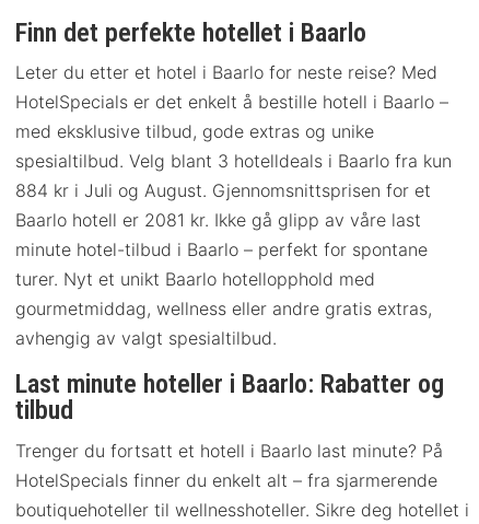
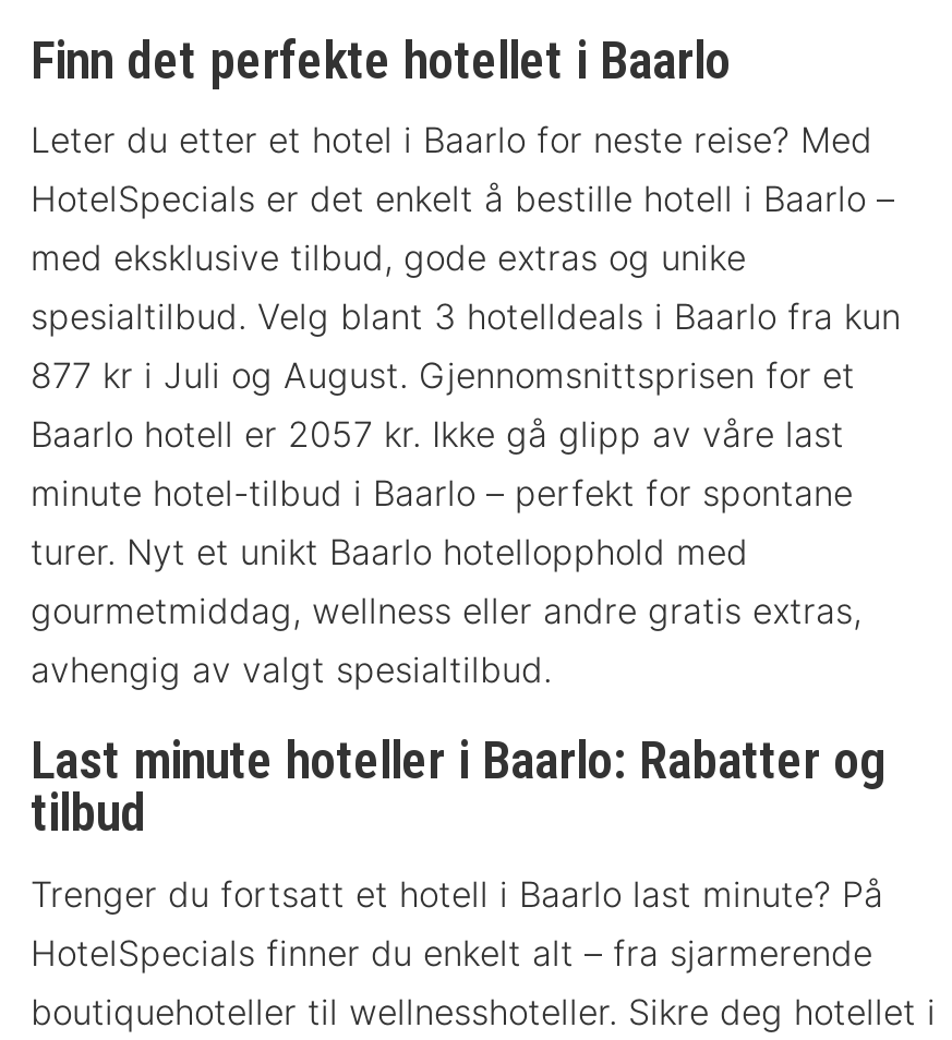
[15,180,431,202] 884 kr i Juli og August. Gjennomsnittsprisen for et -> [31,354,855,398] 877 kr i Juli og August. Gjennomsnittsprisen for et
[15,209,421,231] Baarlo hotell er 2081 kr. Ikke gå glipp av våre last -> [31,413,844,457] Baarlo hotell er 2057 kr. Ikke gå glipp av våre last

